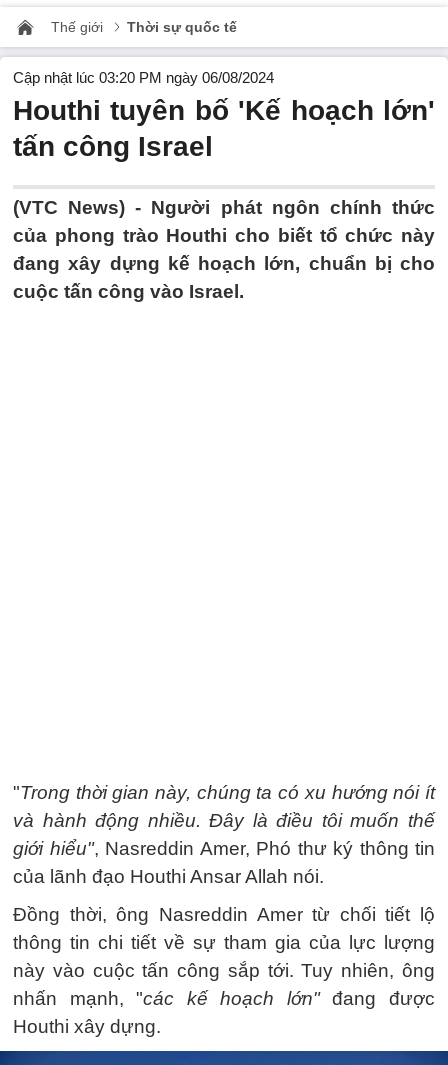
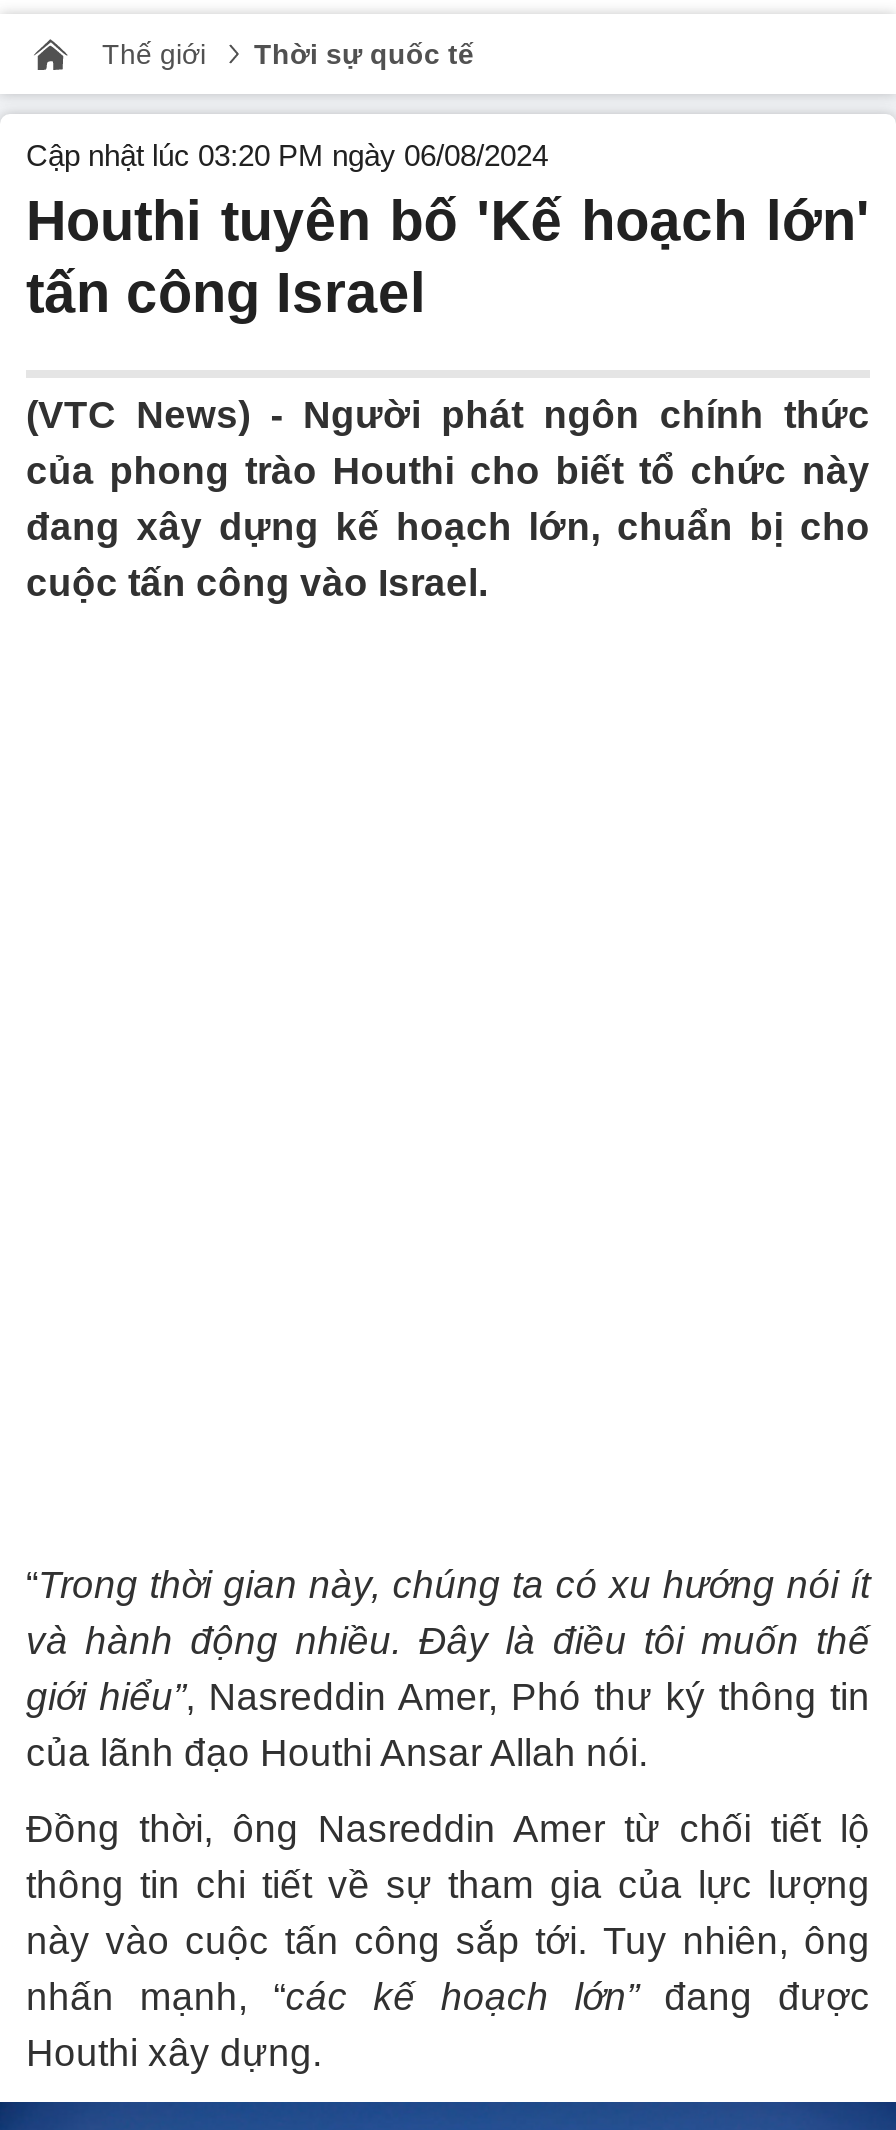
[13,782,435,803] "Trong thời gian này, chúng ta có xu hướng nói ít -> [26,1564,870,1606] “Trong thời gian này, chúng ta có xu hướng nói ít
[13,838,435,859] giới hiểu", Nasreddin Amer, Phó thư ký thông tin -> [26,1676,870,1718] giới hiểu”, Nasreddin Amer, Phó thư ký thông tin
[13,988,435,1009] nhấn mạnh, "các kế hoạch lớn" đang được -> [26,1976,870,2018] nhấn mạnh, “các kế hoạch lớn” đang được

